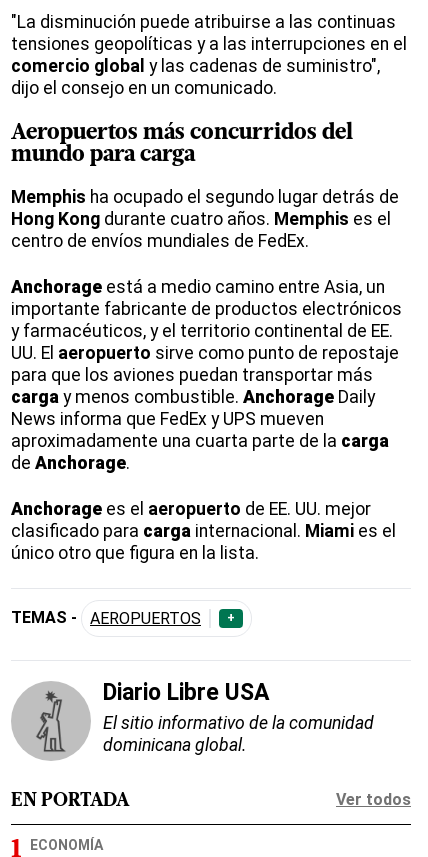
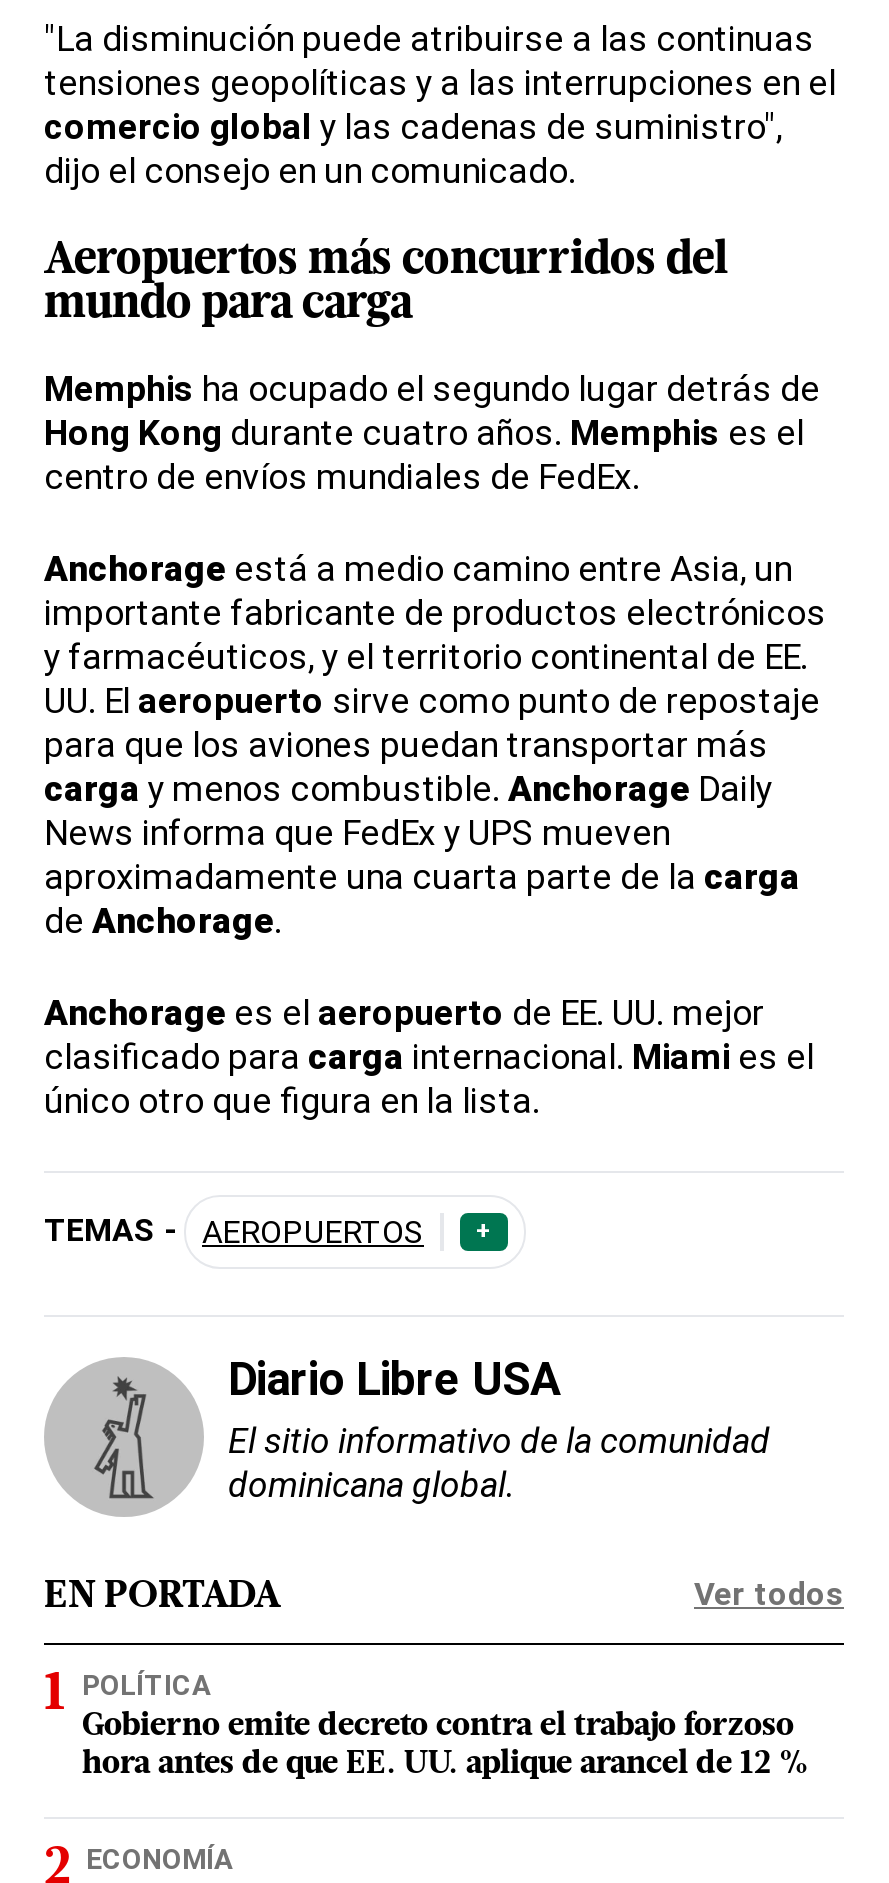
none -> [82,1669,810,1781] POLÍTICA | Gobierno emite decreto contra el trabajo forzoso | hora antes de que EE. UU. aplique arancel de 12 %

